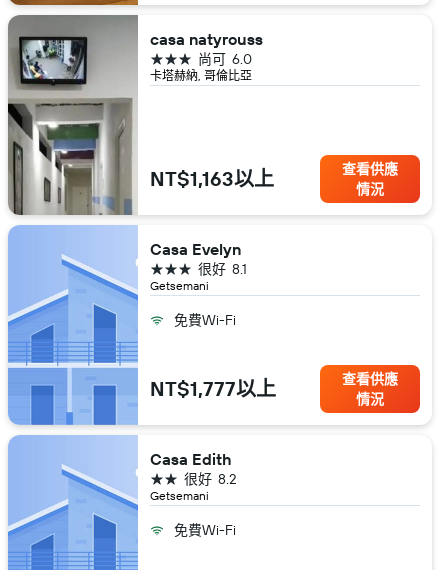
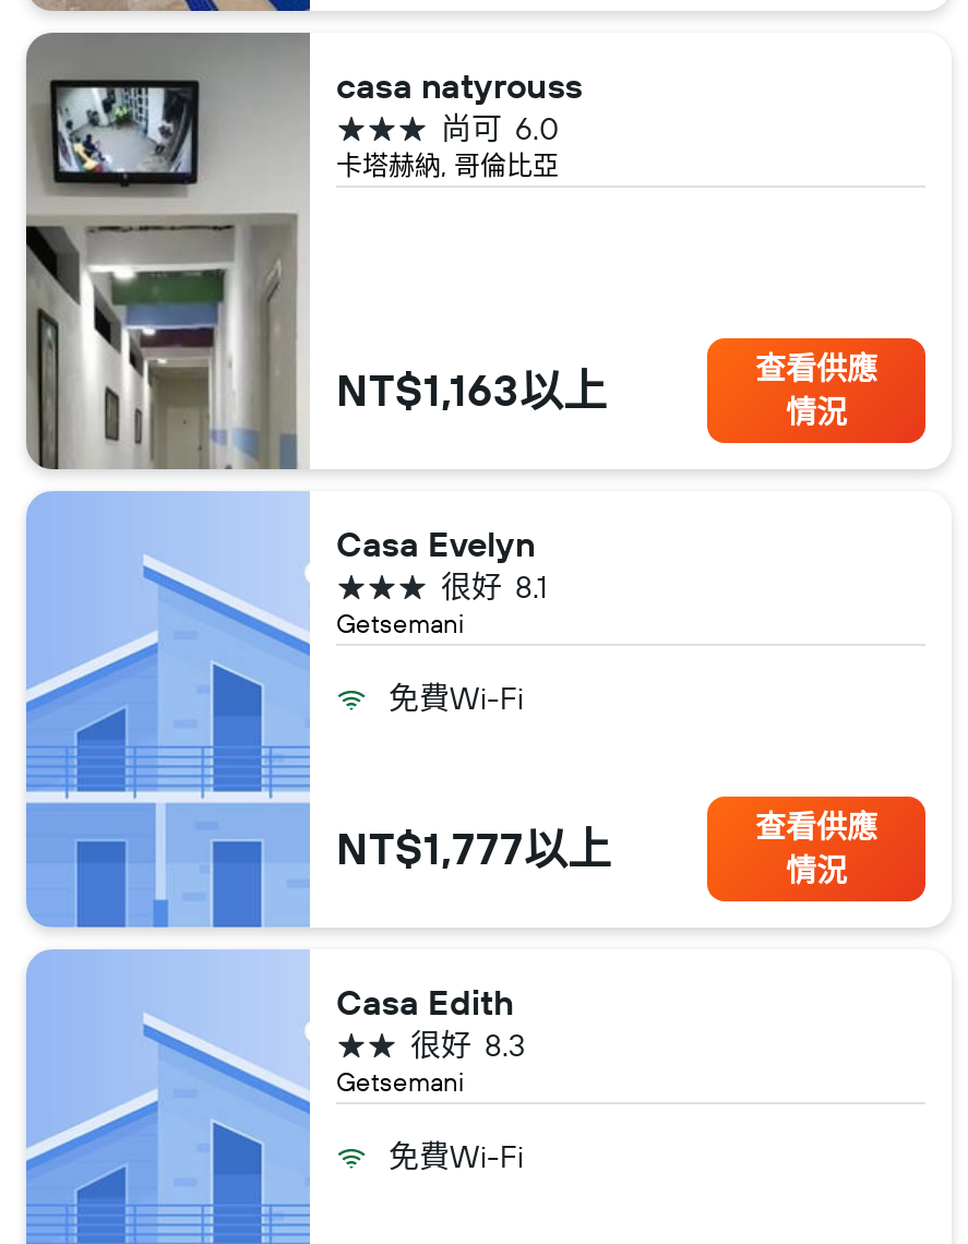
[218,470,236,488] 8.2 -> [485,1026,526,1065] 8.3

